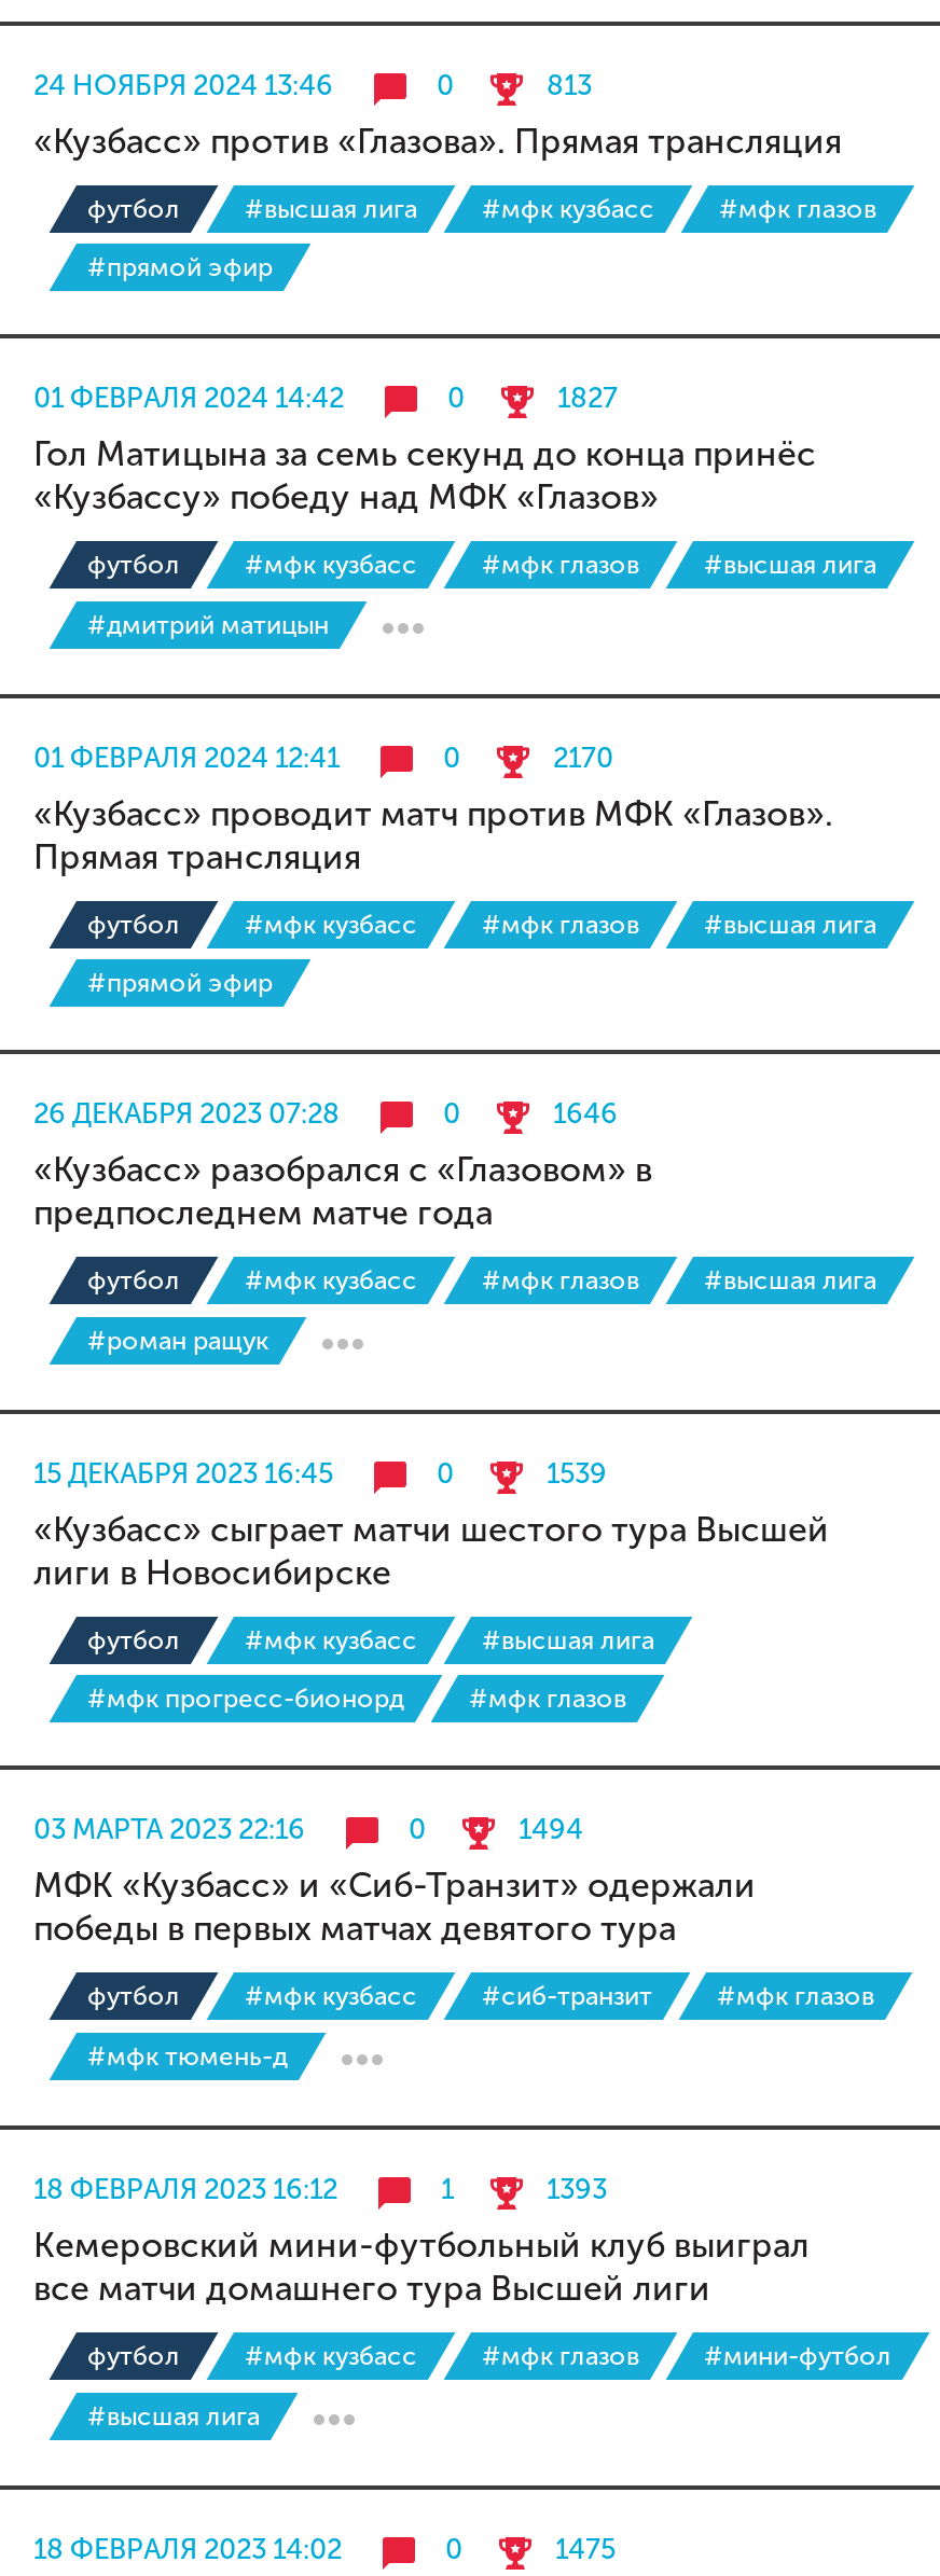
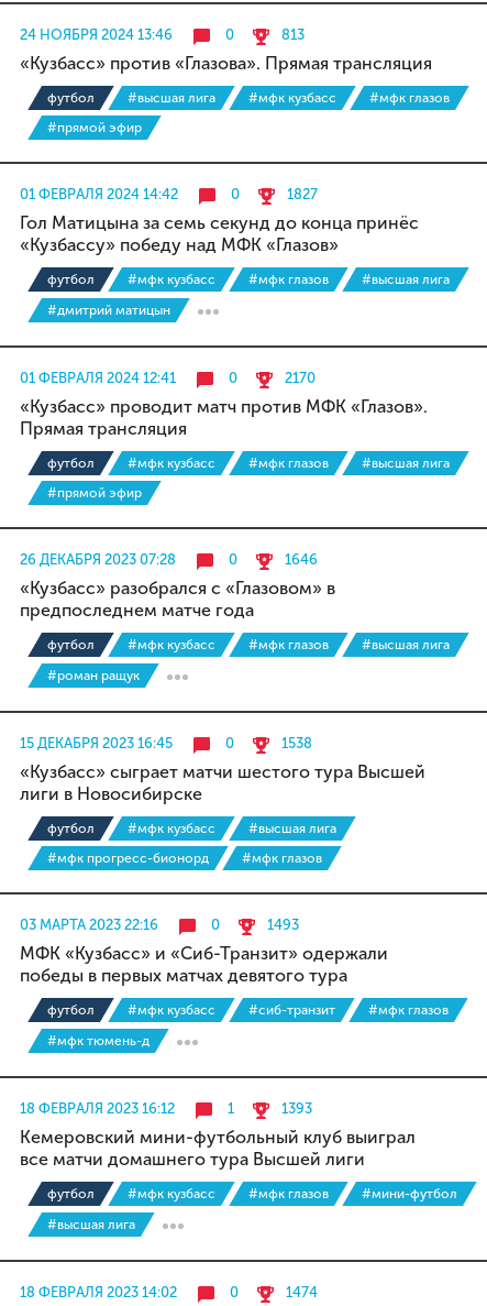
[547,1458,607,1491] 1539 -> [281,736,312,752] 1538
[519,1814,583,1846] 1494 -> [267,917,299,934] 1493
[555,2534,616,2566] 1475 -> [286,1285,318,1301] 1474

